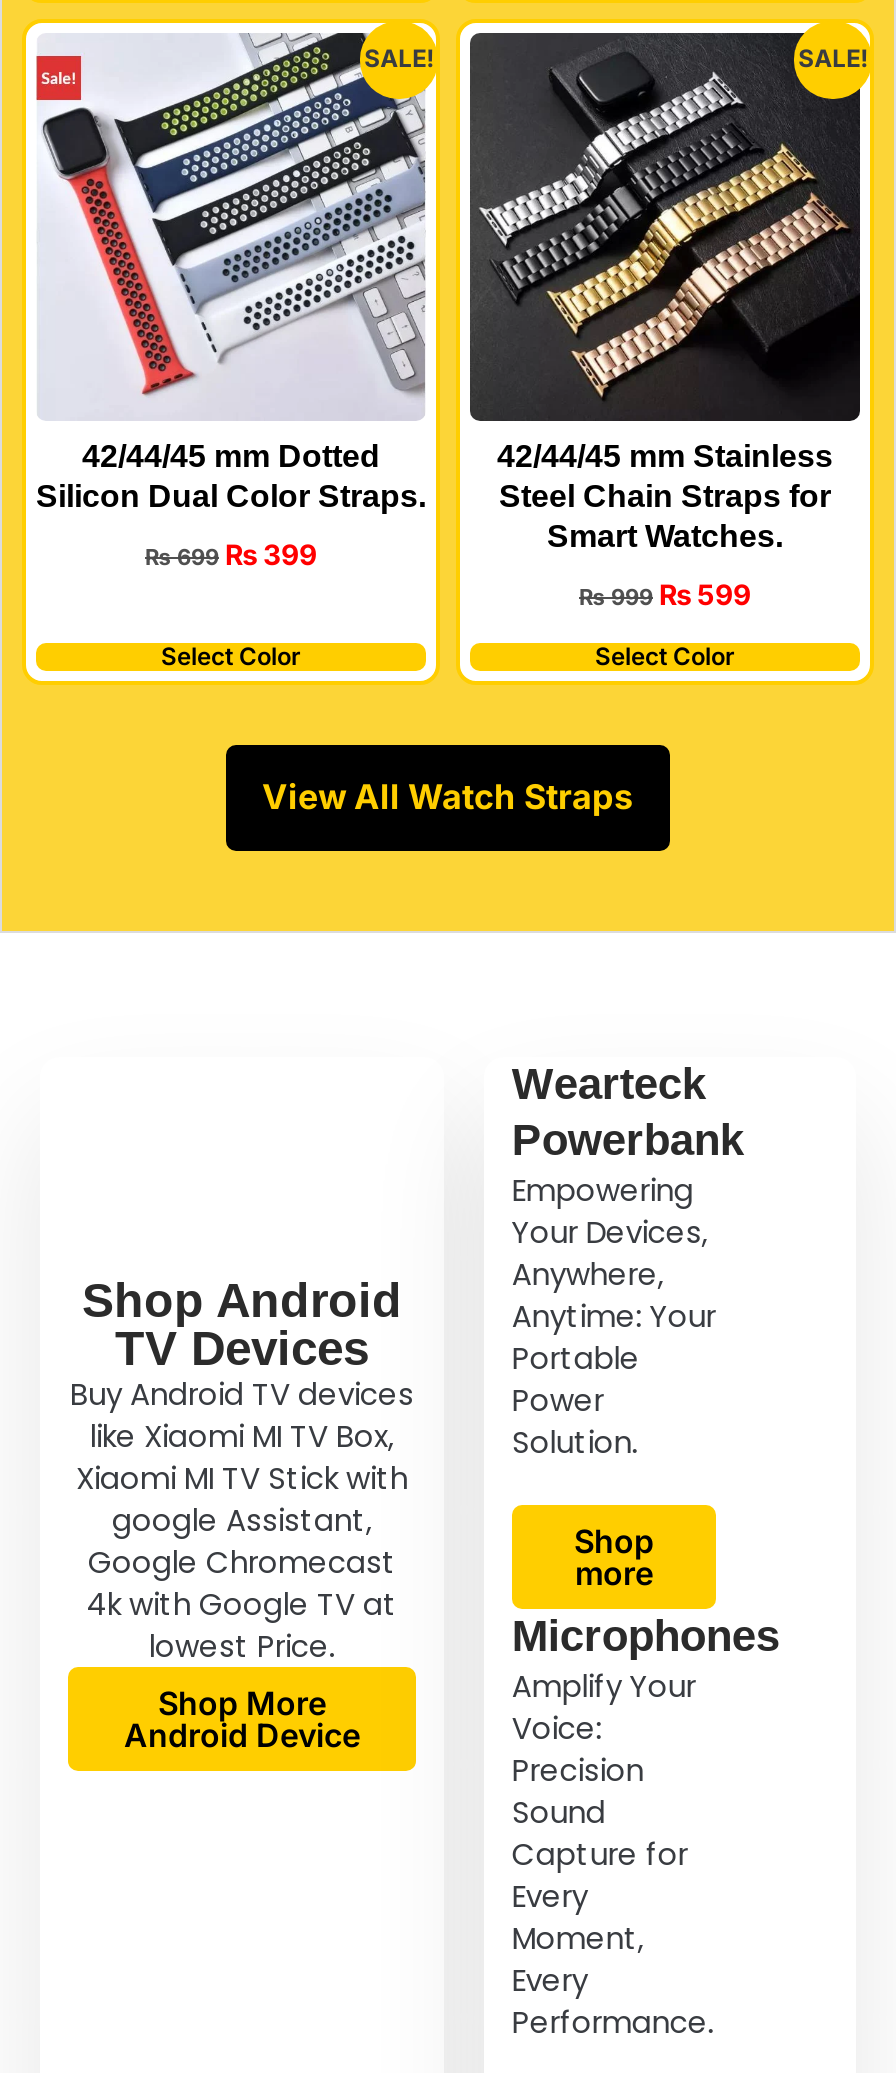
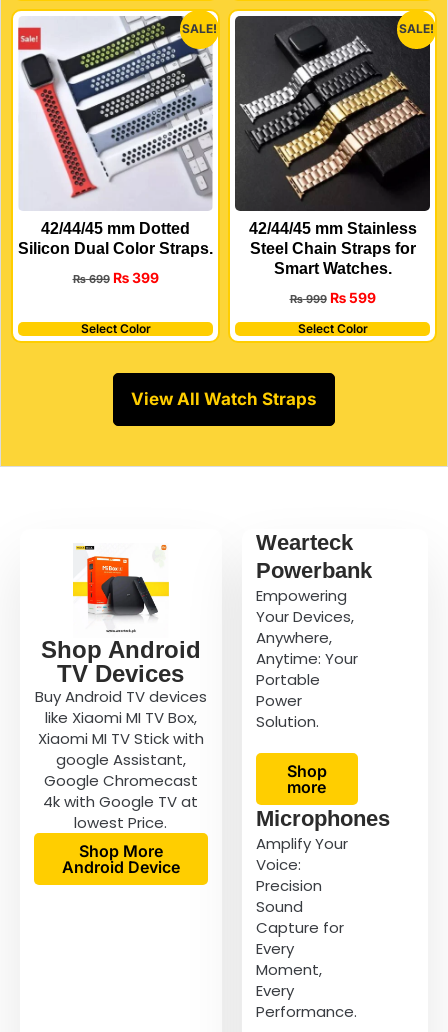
none -> [72,544,170,619] [image]

